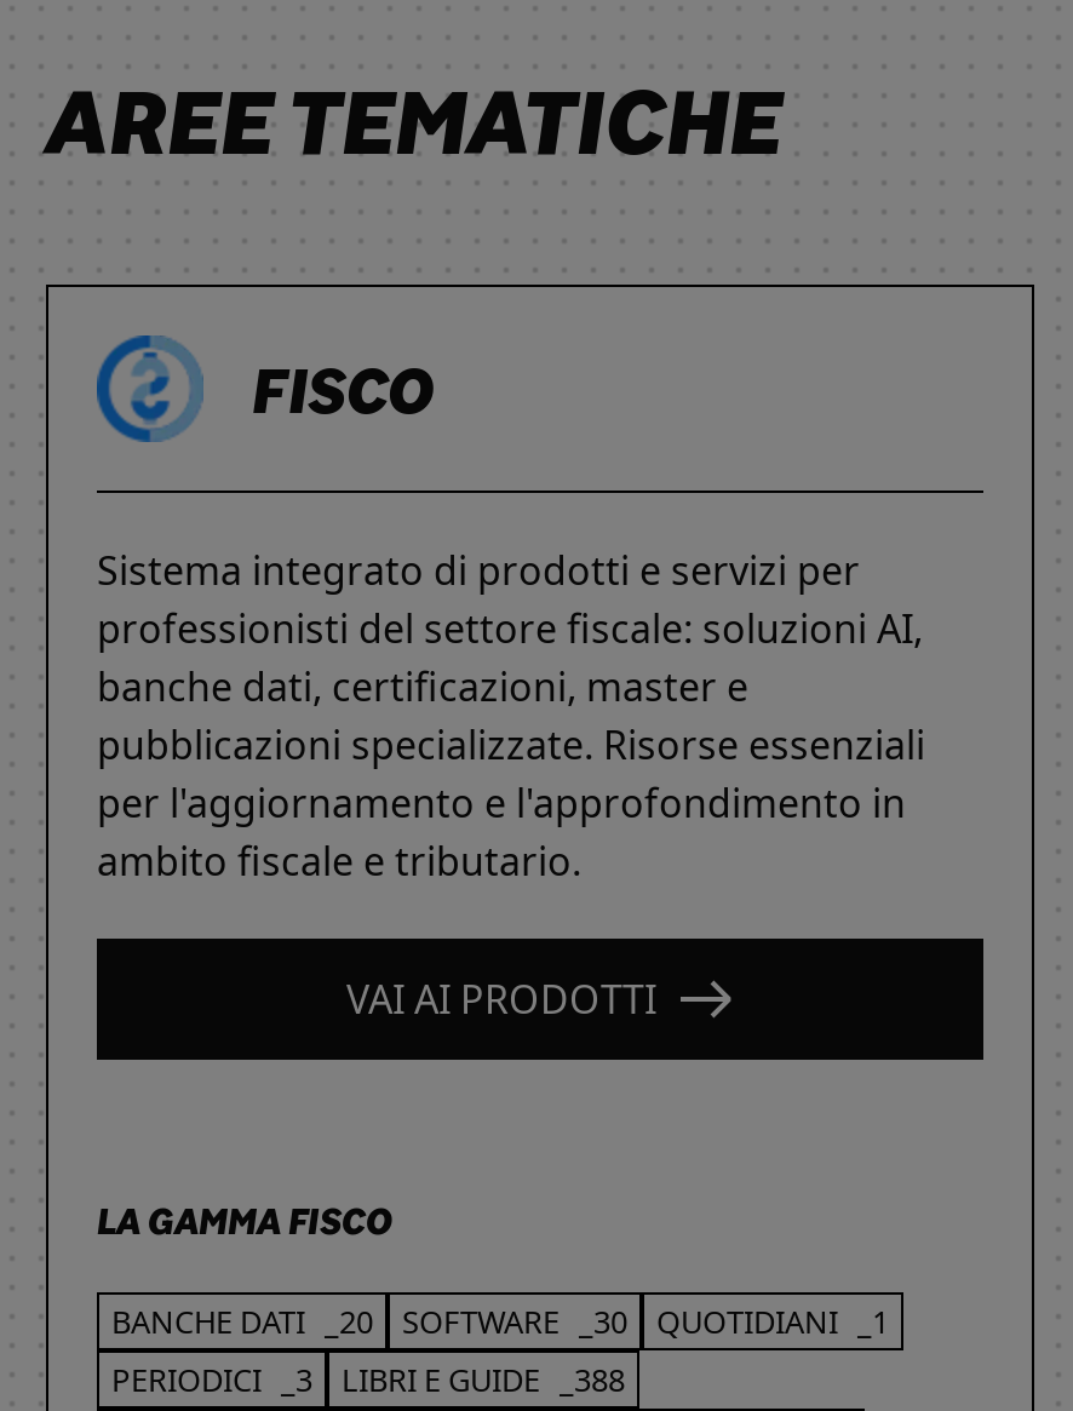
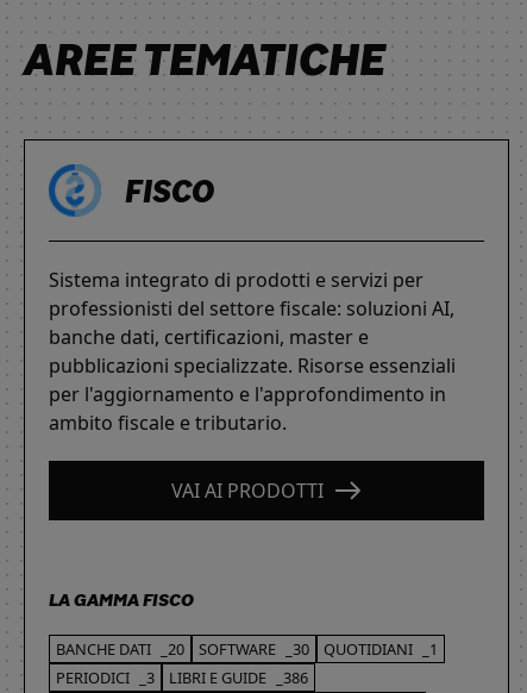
[111,1356,625,1400] PERIODICI _3 LIBRI E GUIDE _388 -> [56,666,308,688] PERIODICI _3 LIBRI E GUIDE _386

